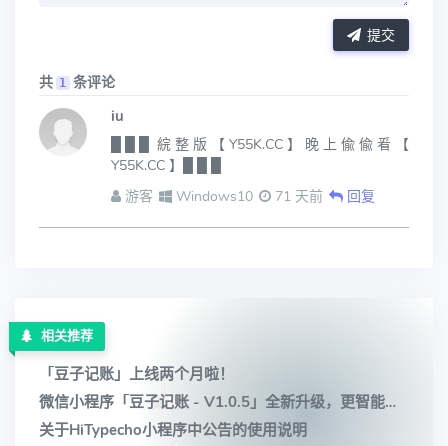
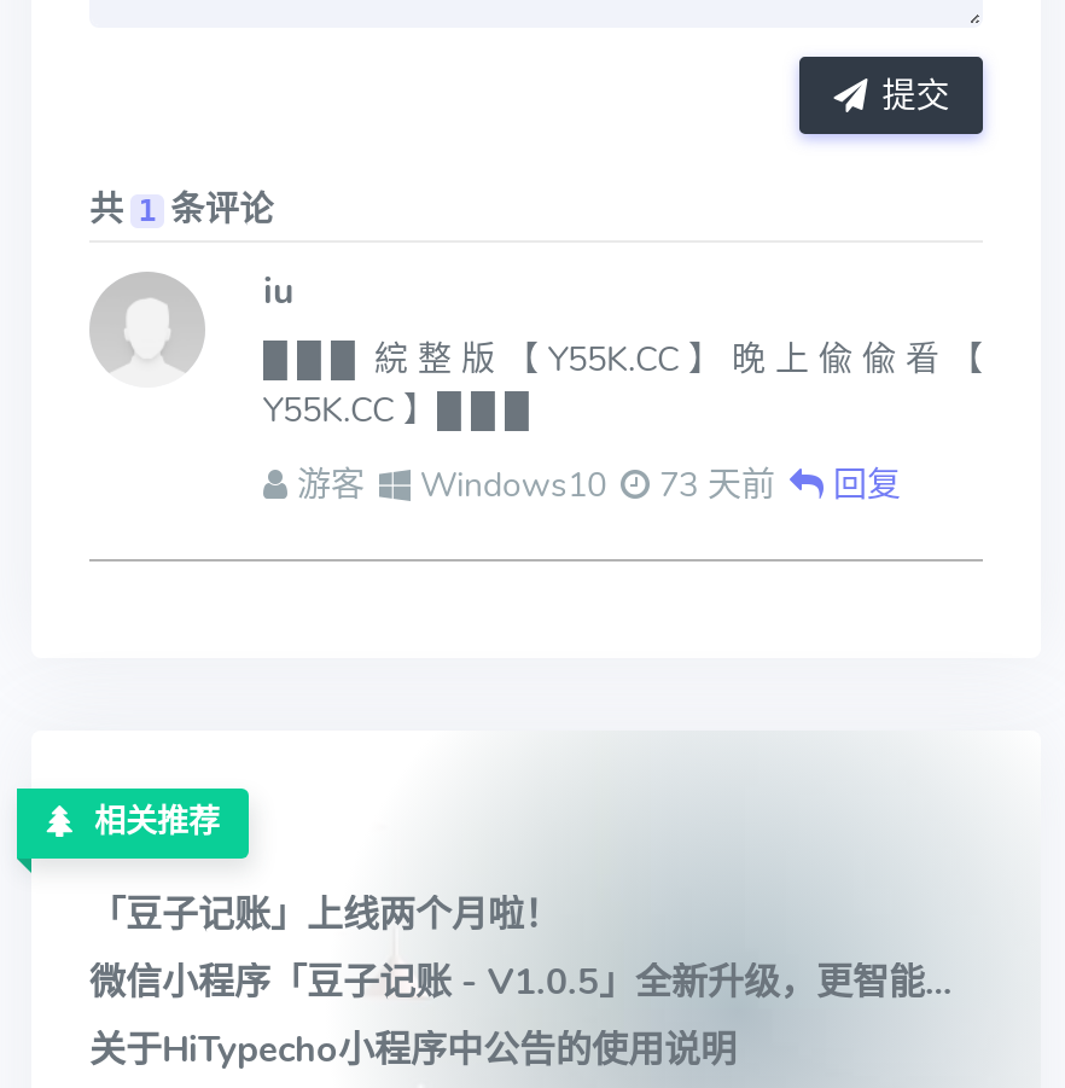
[121,187,375,206] 游客 Windows10 71 天前 回复 -> [287,462,901,508] 游客 Windows10 73 天前 回复

